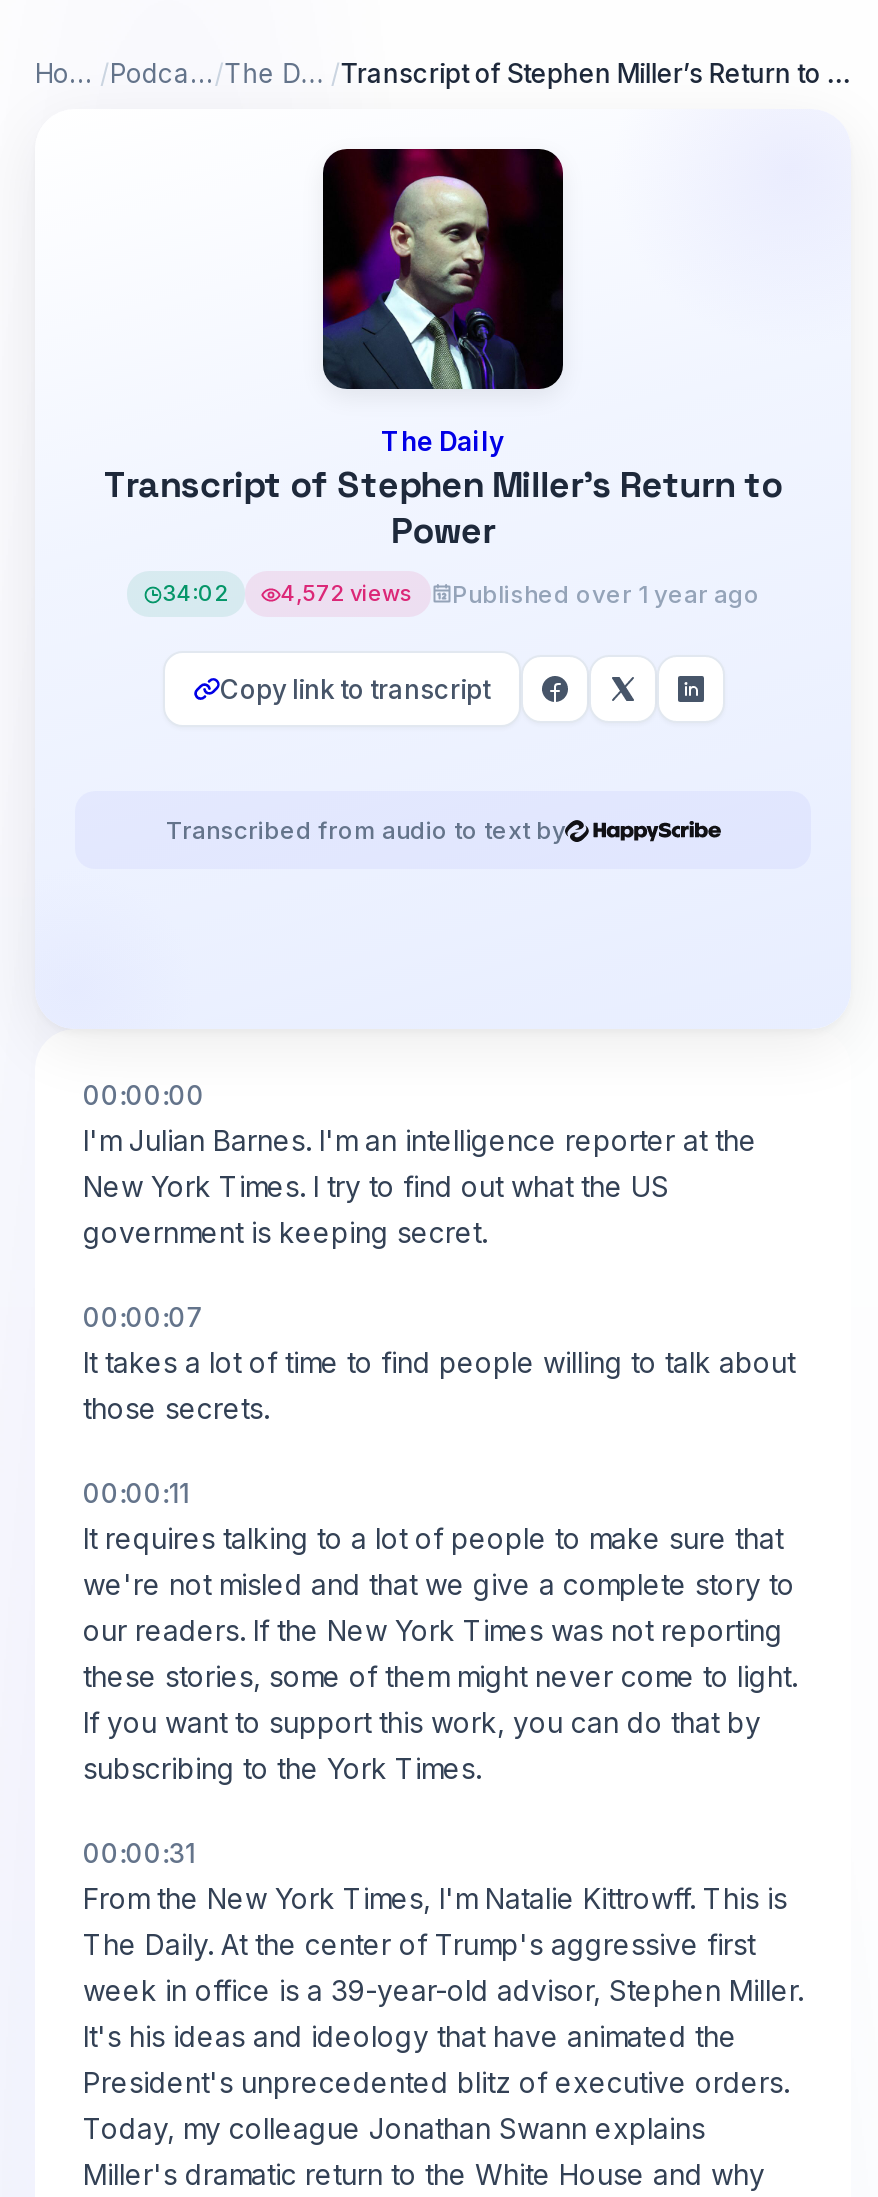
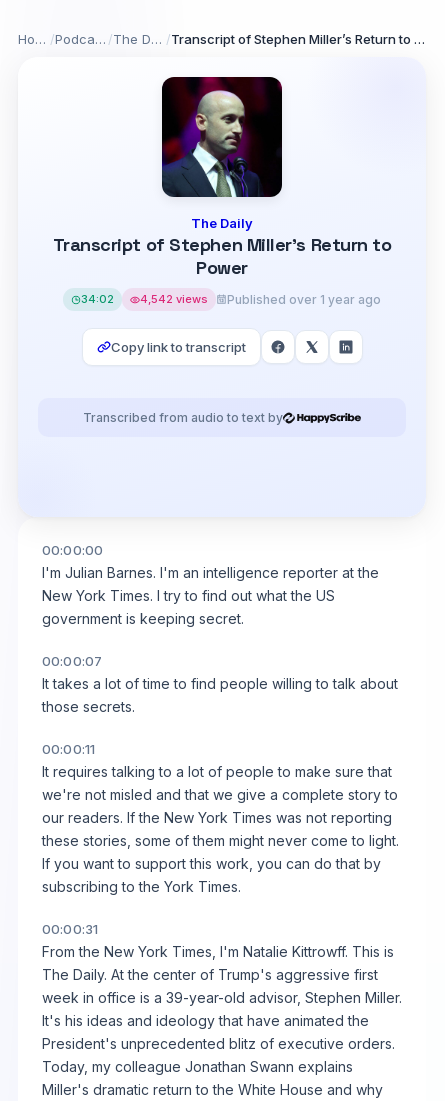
[162,579,760,609] 34:02 4,572 views Published over 1 year ago -> [81,292,381,307] 34:02 4,542 views Published over 1 year ago

